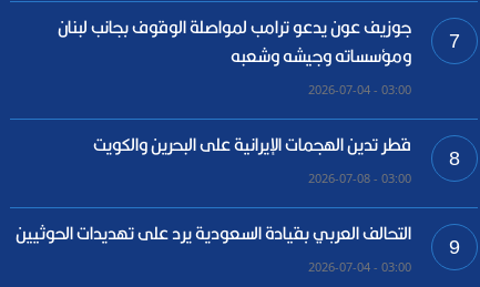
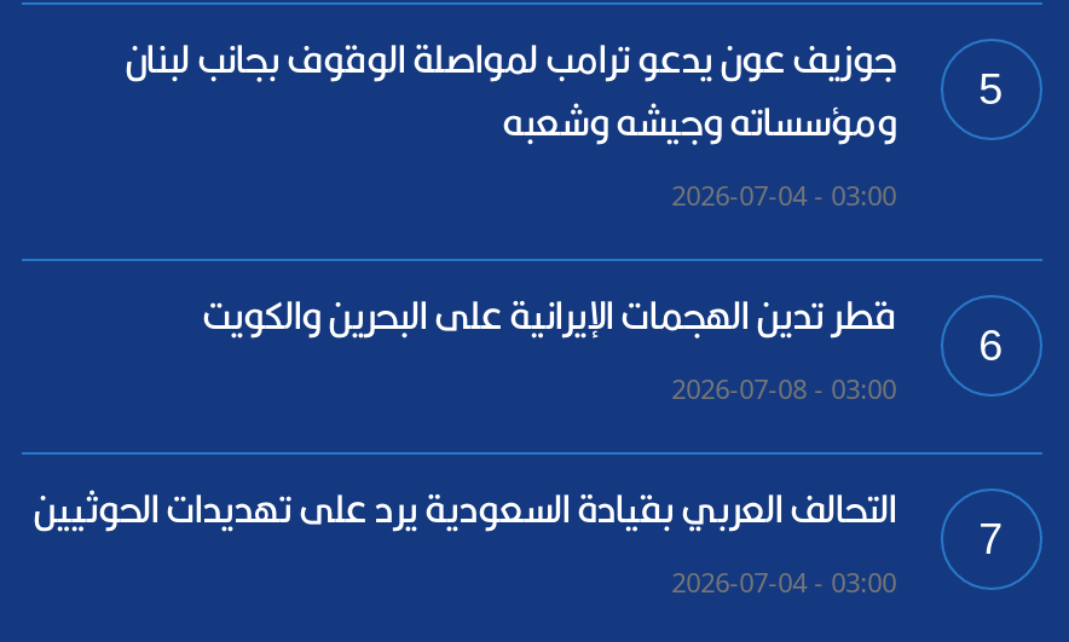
[57,11,460,72] 7 ومؤسساته وجيشه وشعبه جوزيف عون يدعو ترامب لمواصلة الوقوف بجانب لبنان -> [125,24,1003,157] 5 ومؤسساته وجيشه وشعبه جوزيف عون يدعو ترامب لمواصلة الوقوف بجانب لبنان
[93,128,460,169] 8 قطر تدين الهجمات الإيرانية على البحرين والكويت -> [202,280,1003,369] 6 قطر تدين الهجمات الإيرانية على البحرين والكويت
[15,217,460,258] 9 التحالف العربي بقيادة السعودية يرد على تهديدات الحوثيين -> [33,473,1003,563] 7 التحالف العربي بقيادة السعودية يرد على تهديدات الحوثيين

